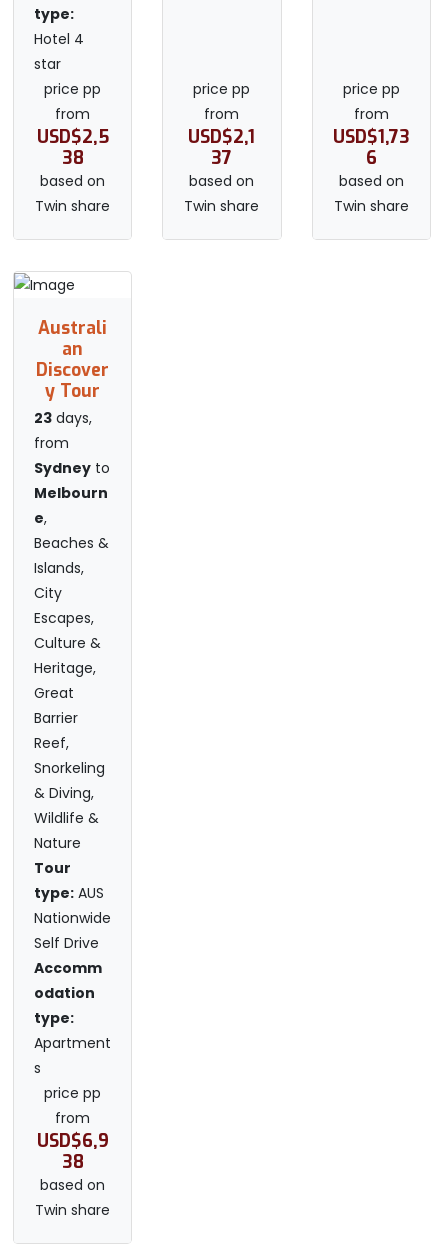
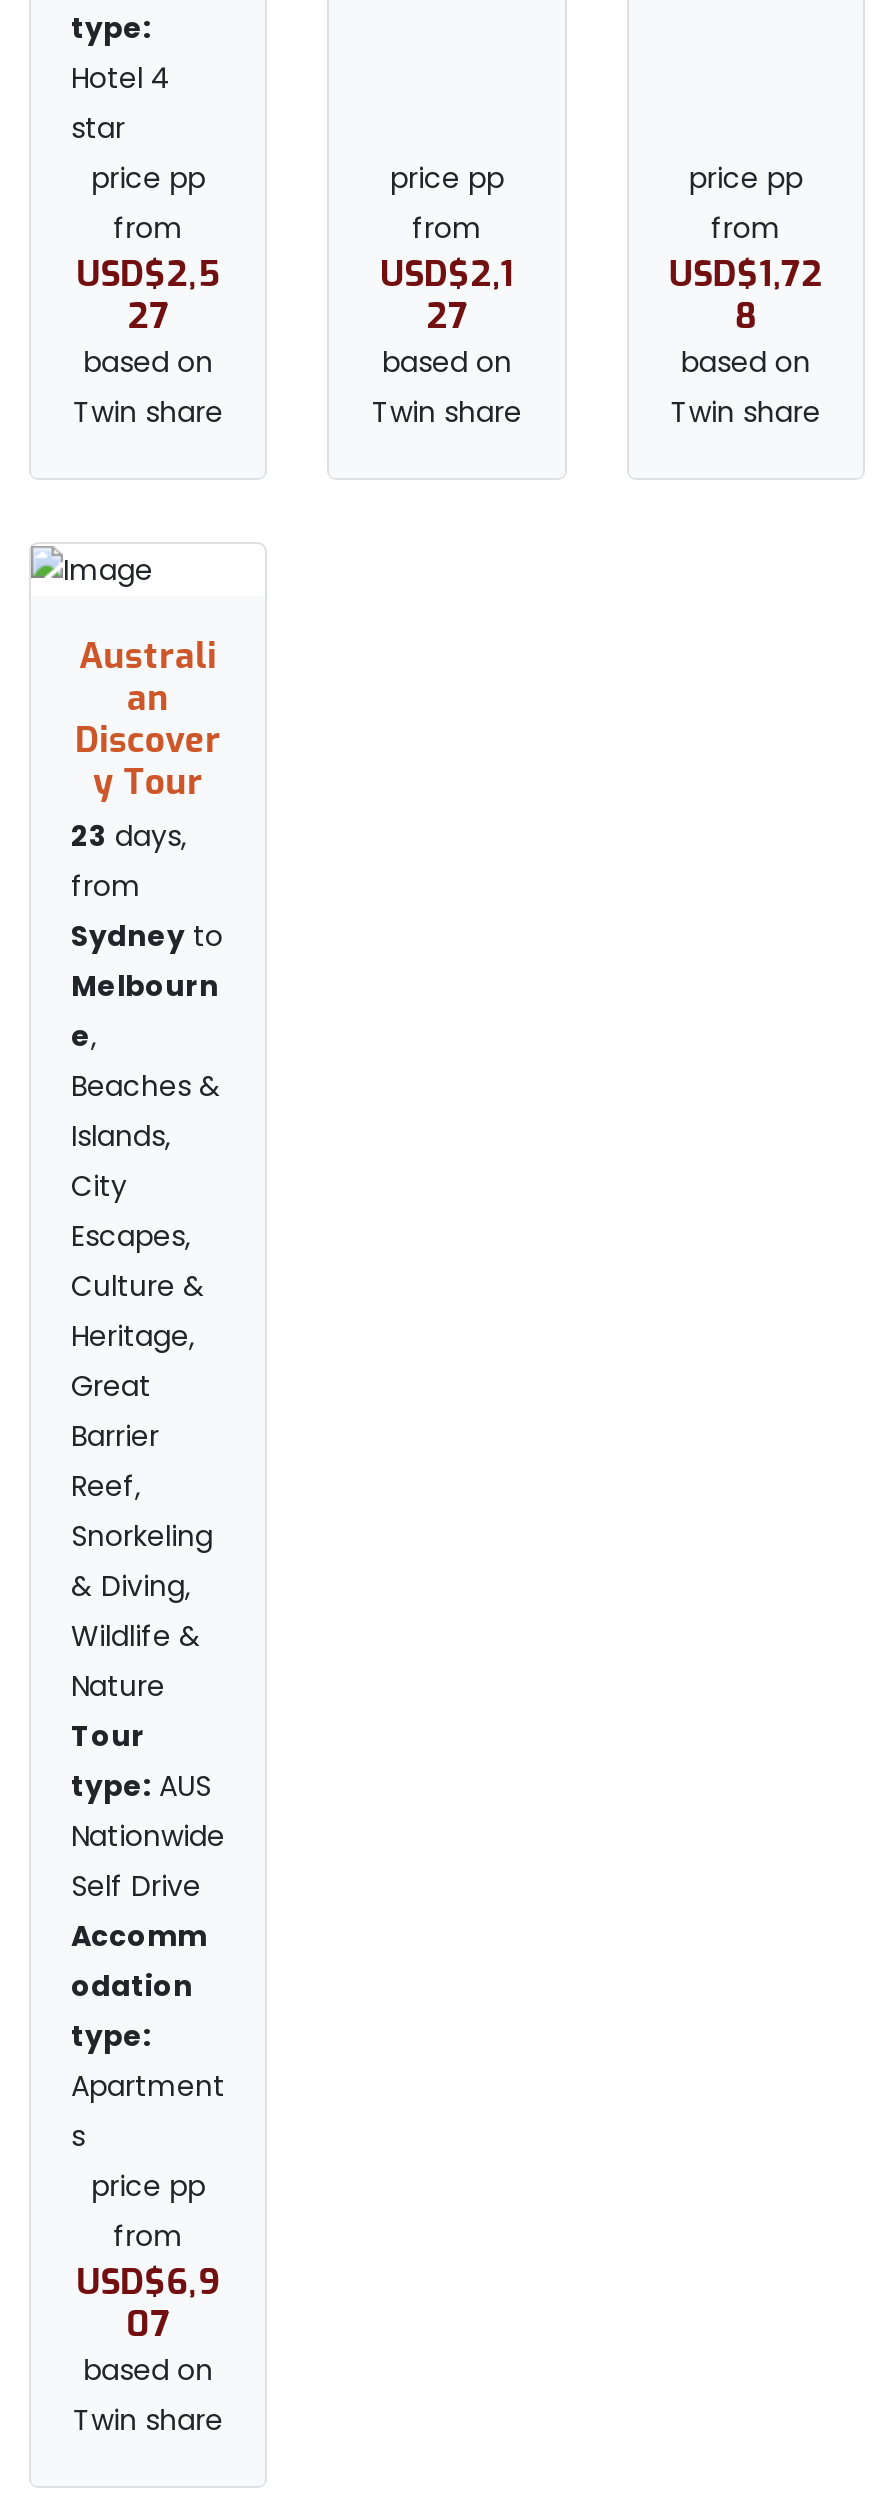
[333,125,410,170] USD$1,73 | 6 -> [669,250,823,340] USD$1,72 | 8
[62,146,84,170] 38 -> [127,292,169,340] 27
[211,146,232,170] 37 -> [426,292,468,340] 27
[62,1150,84,1174] 38 -> [126,2300,170,2348] 07

